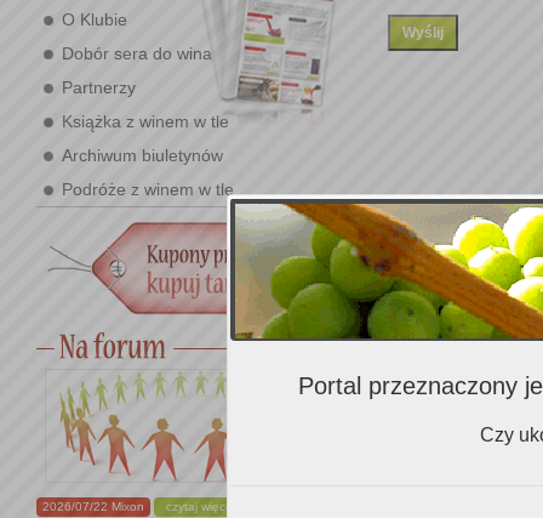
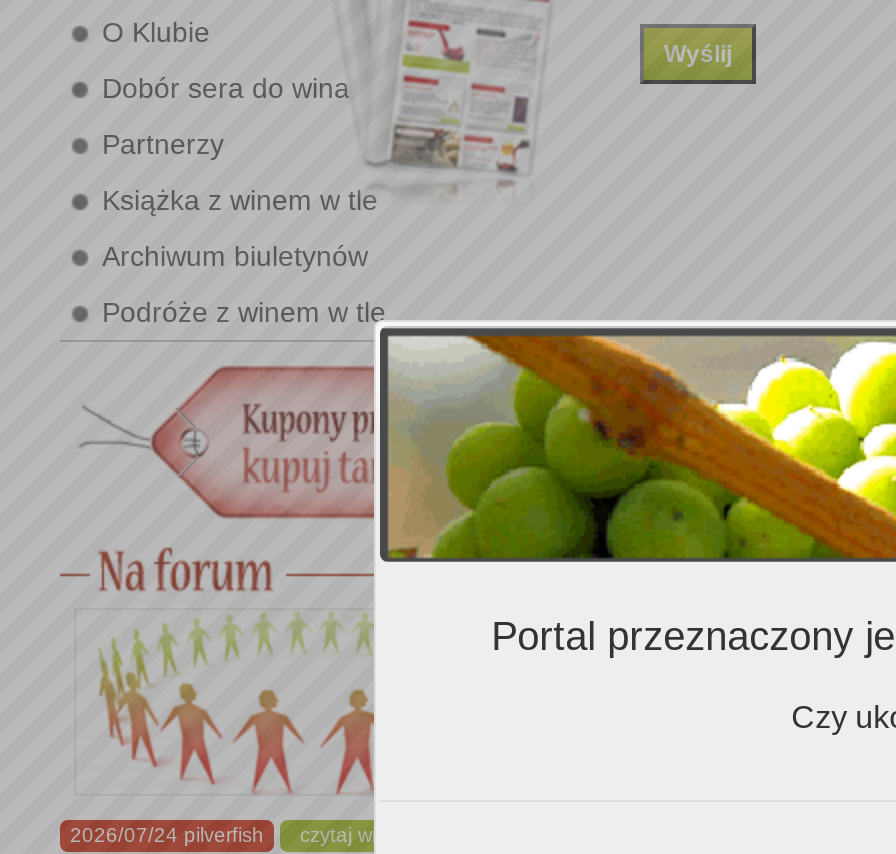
[42,500,144,513] 2026/07/22 Mixon -> [70,824,264,846] 2026/07/24 pilverfish

